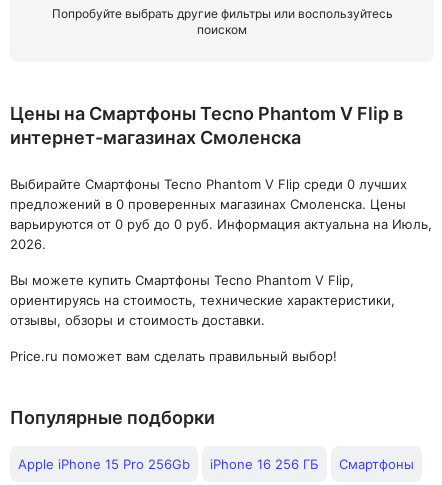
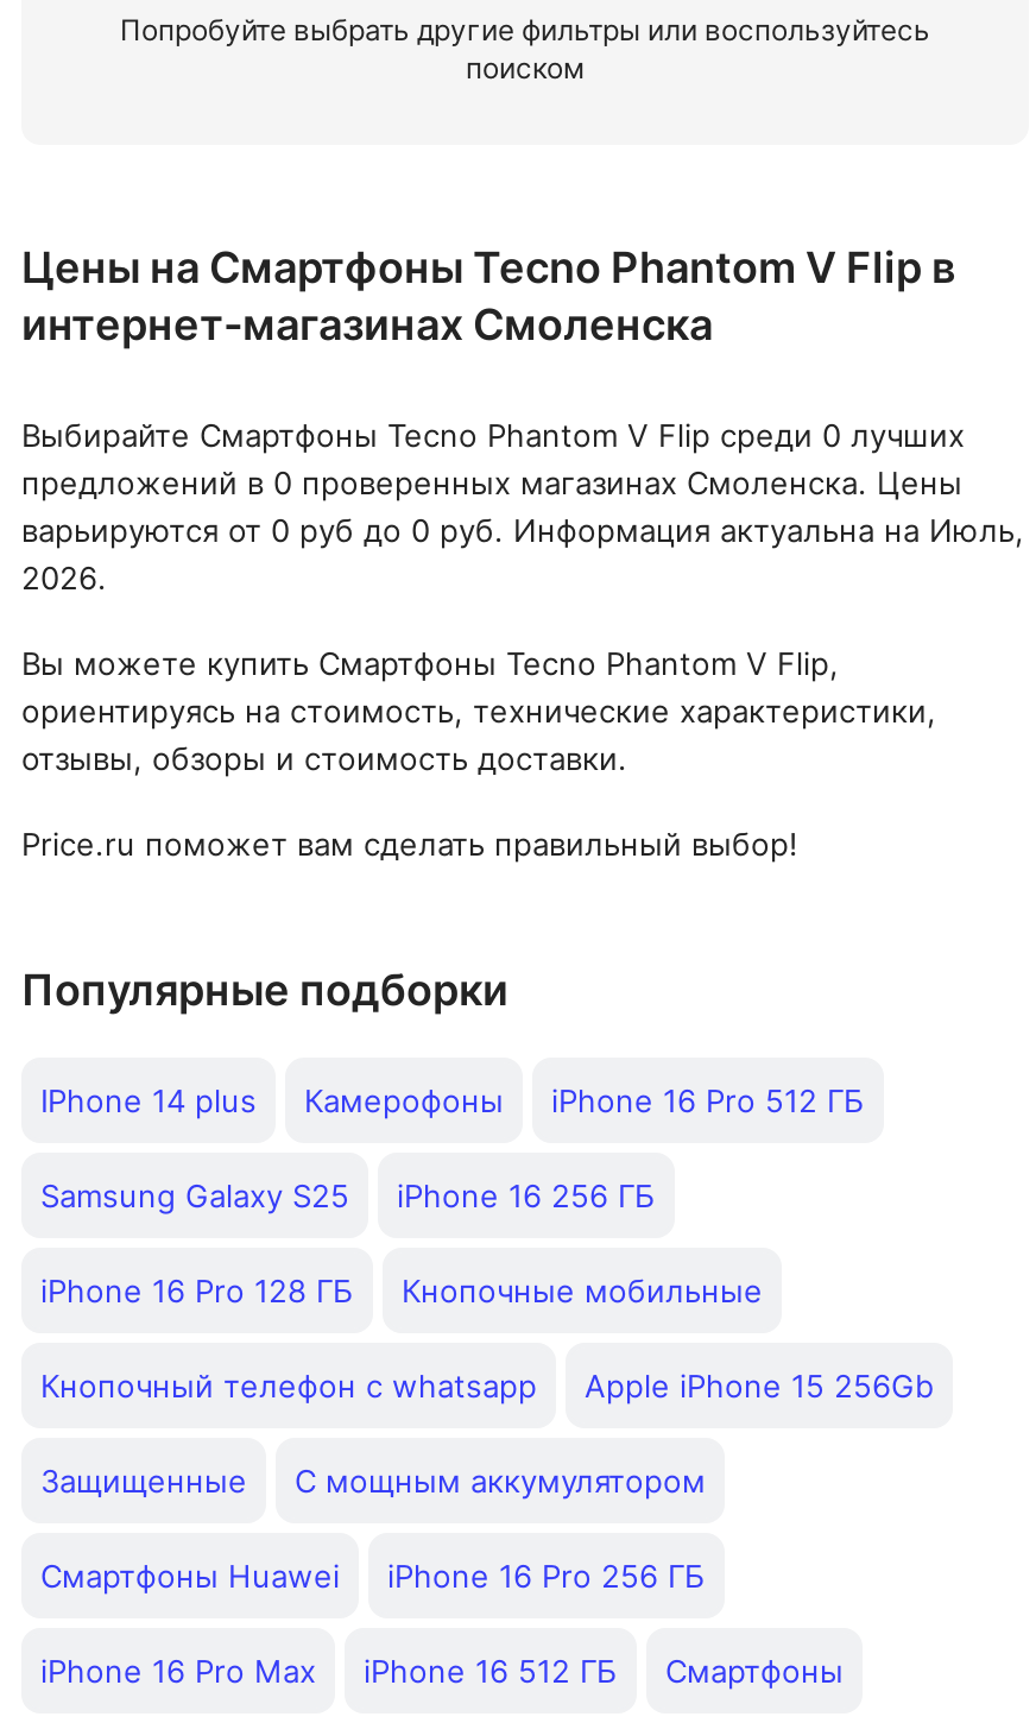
[18,456,190,472] Apple iPhone 15 Pro 256Gb -> [40,1081,865,1214] IPhone 14 plus | Камерофоны | iPhone 16 Pro 512 ГБ | Samsung Galaxy S25
none -> [40,1271,934,1690] iPhone 16 Pro 128 ГБ | Кнопочные мобильные | Кнопочный телефон с whatsapp | Apple iPhone 15 256Gb | Защищенные | С мощным аккумулятором | Смартфоны Huawei | iPhone 16 Pro 256 ГБ | iPhone 16 Pro Max | iPhone 16 512 ГБ

